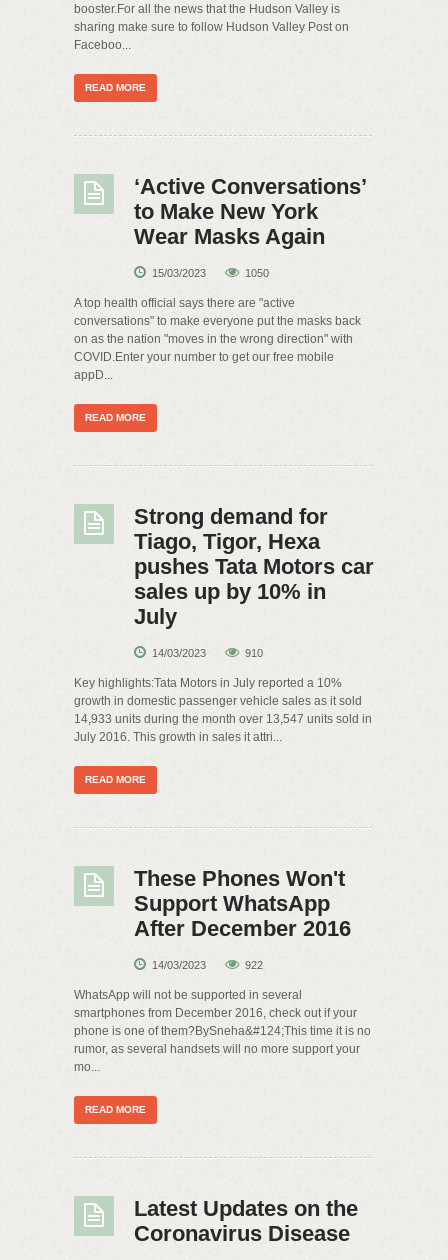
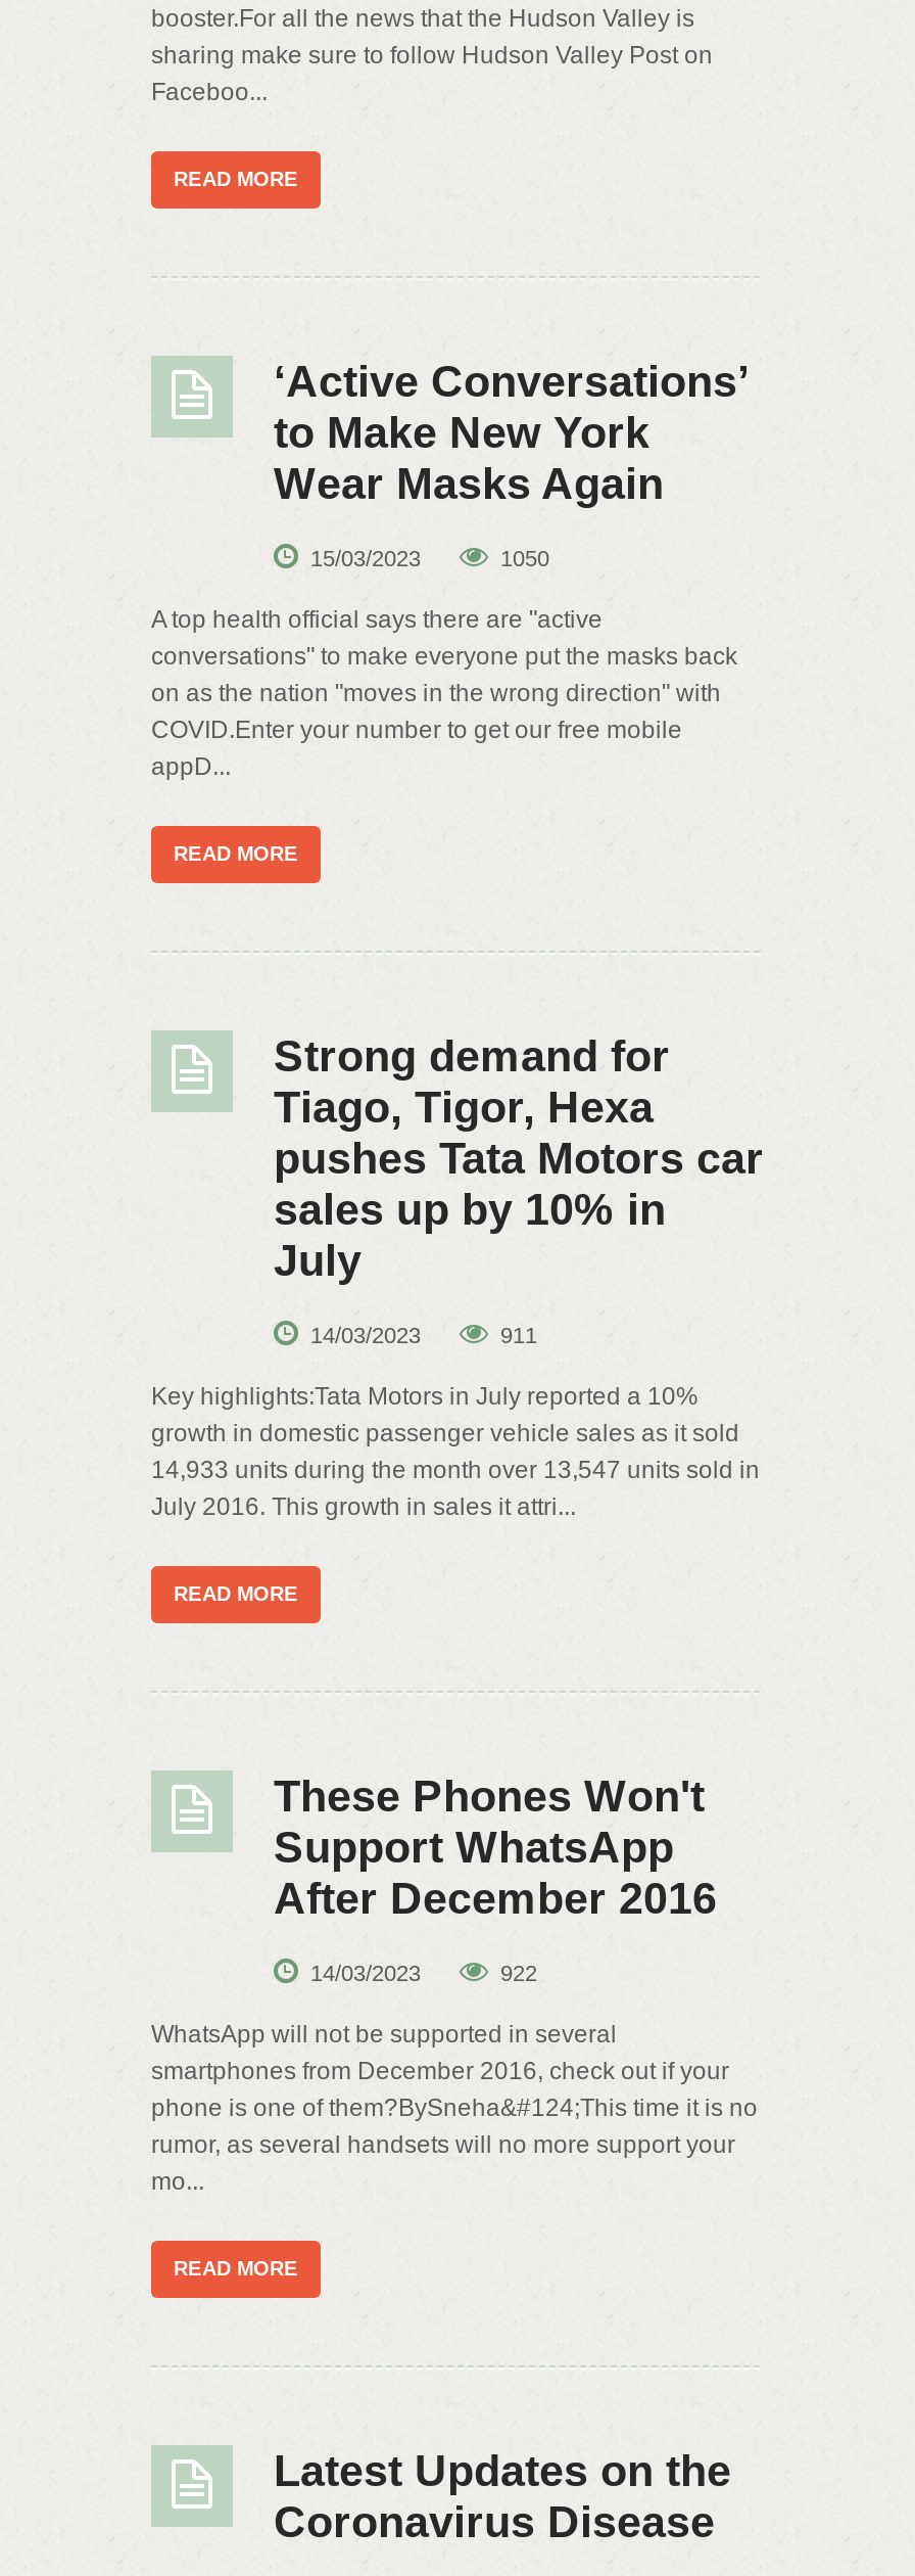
[245,647,263,659] 910 -> [500,1323,537,1347] 911

